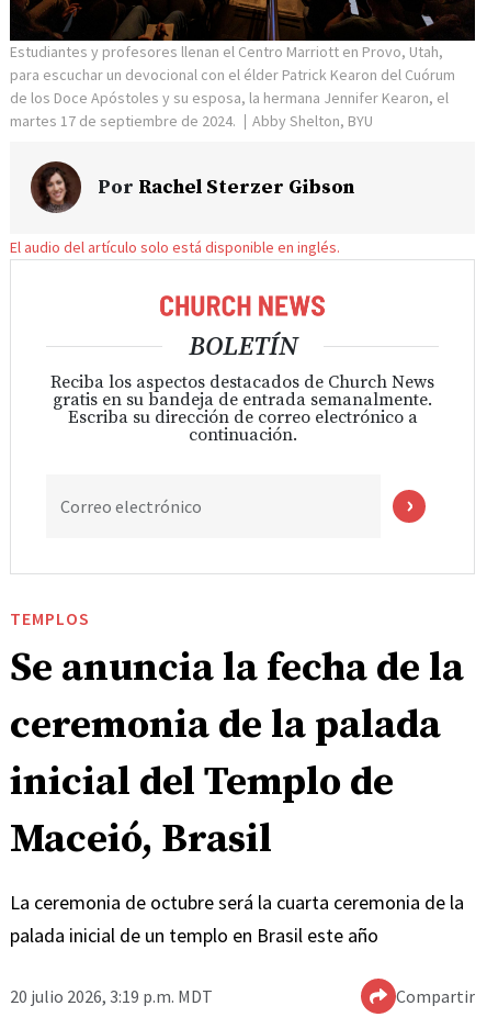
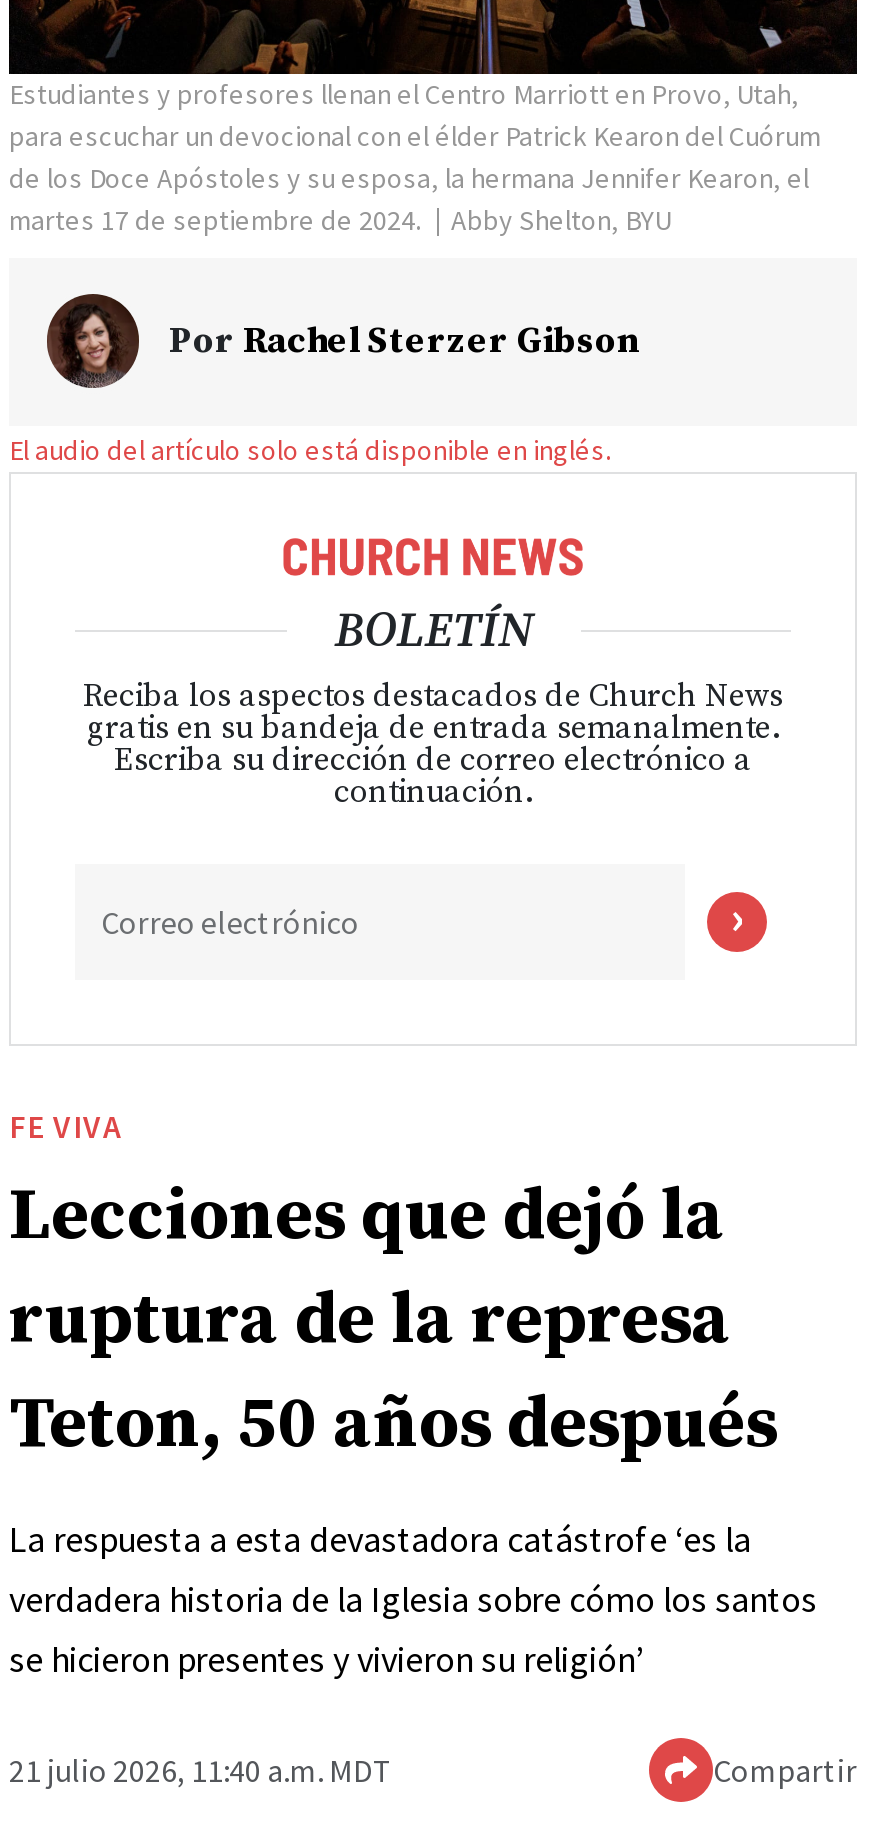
[10,607,464,864] TEMPLOS | Se anuncia la fecha de la | ceremonia de la palada | inicial del Templo de | Maceió, Brasil -> [9,1106,777,1470] FE VIVA | Lecciones que dejó la | ruptura de la represa | Teton, 50 años después
[10,890,464,948] La ceremonia de octubre será la cuarta ceremonia de la | palada inicial de un templo en Brasil este año -> [9,1516,817,1682] La respuesta a esta devastadora catástrofe ‘es la | verdadera historia de la Iglesia sobre cómo los santos | se hicieron presentes y vivieron su religión’
[10,985,213,1007] 20 julio 2026, 3:19 p.m. MDT -> [9,1750,393,1790] 21 julio 2026, 11:40 a.m. MDT

